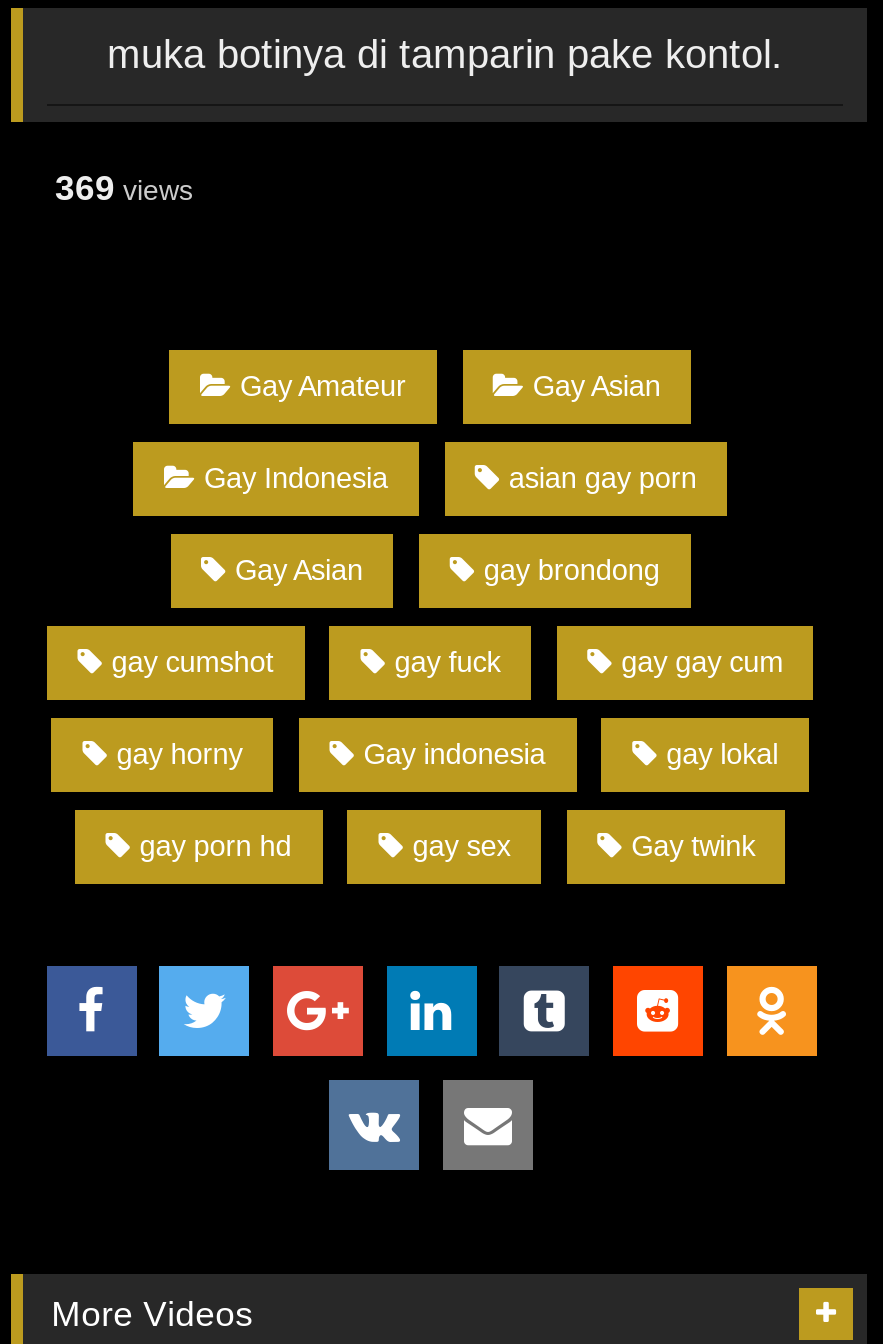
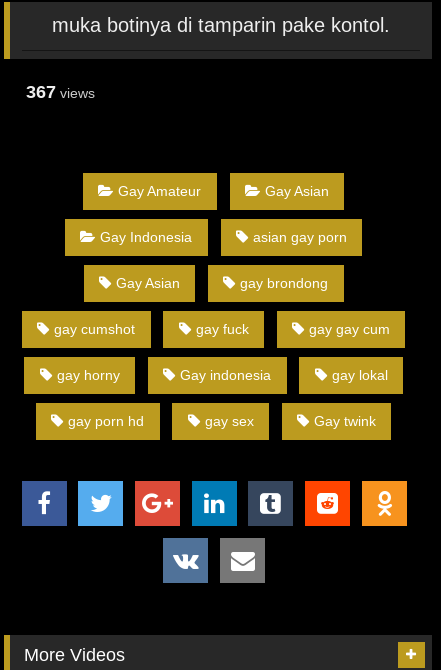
[55,168,193,208] 369 views -> [26,82,95,102] 367 views

